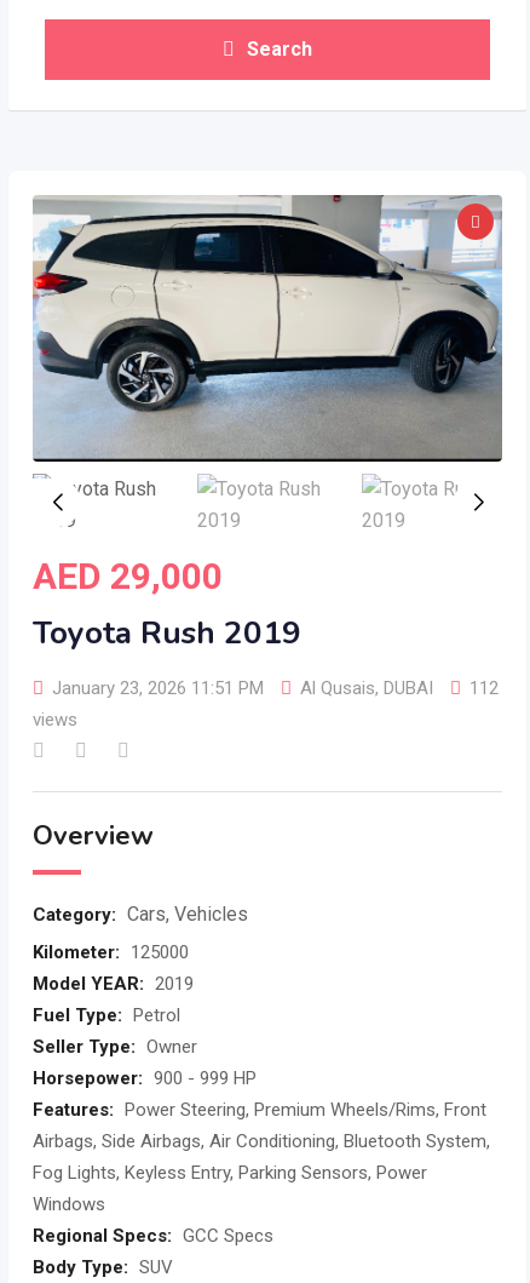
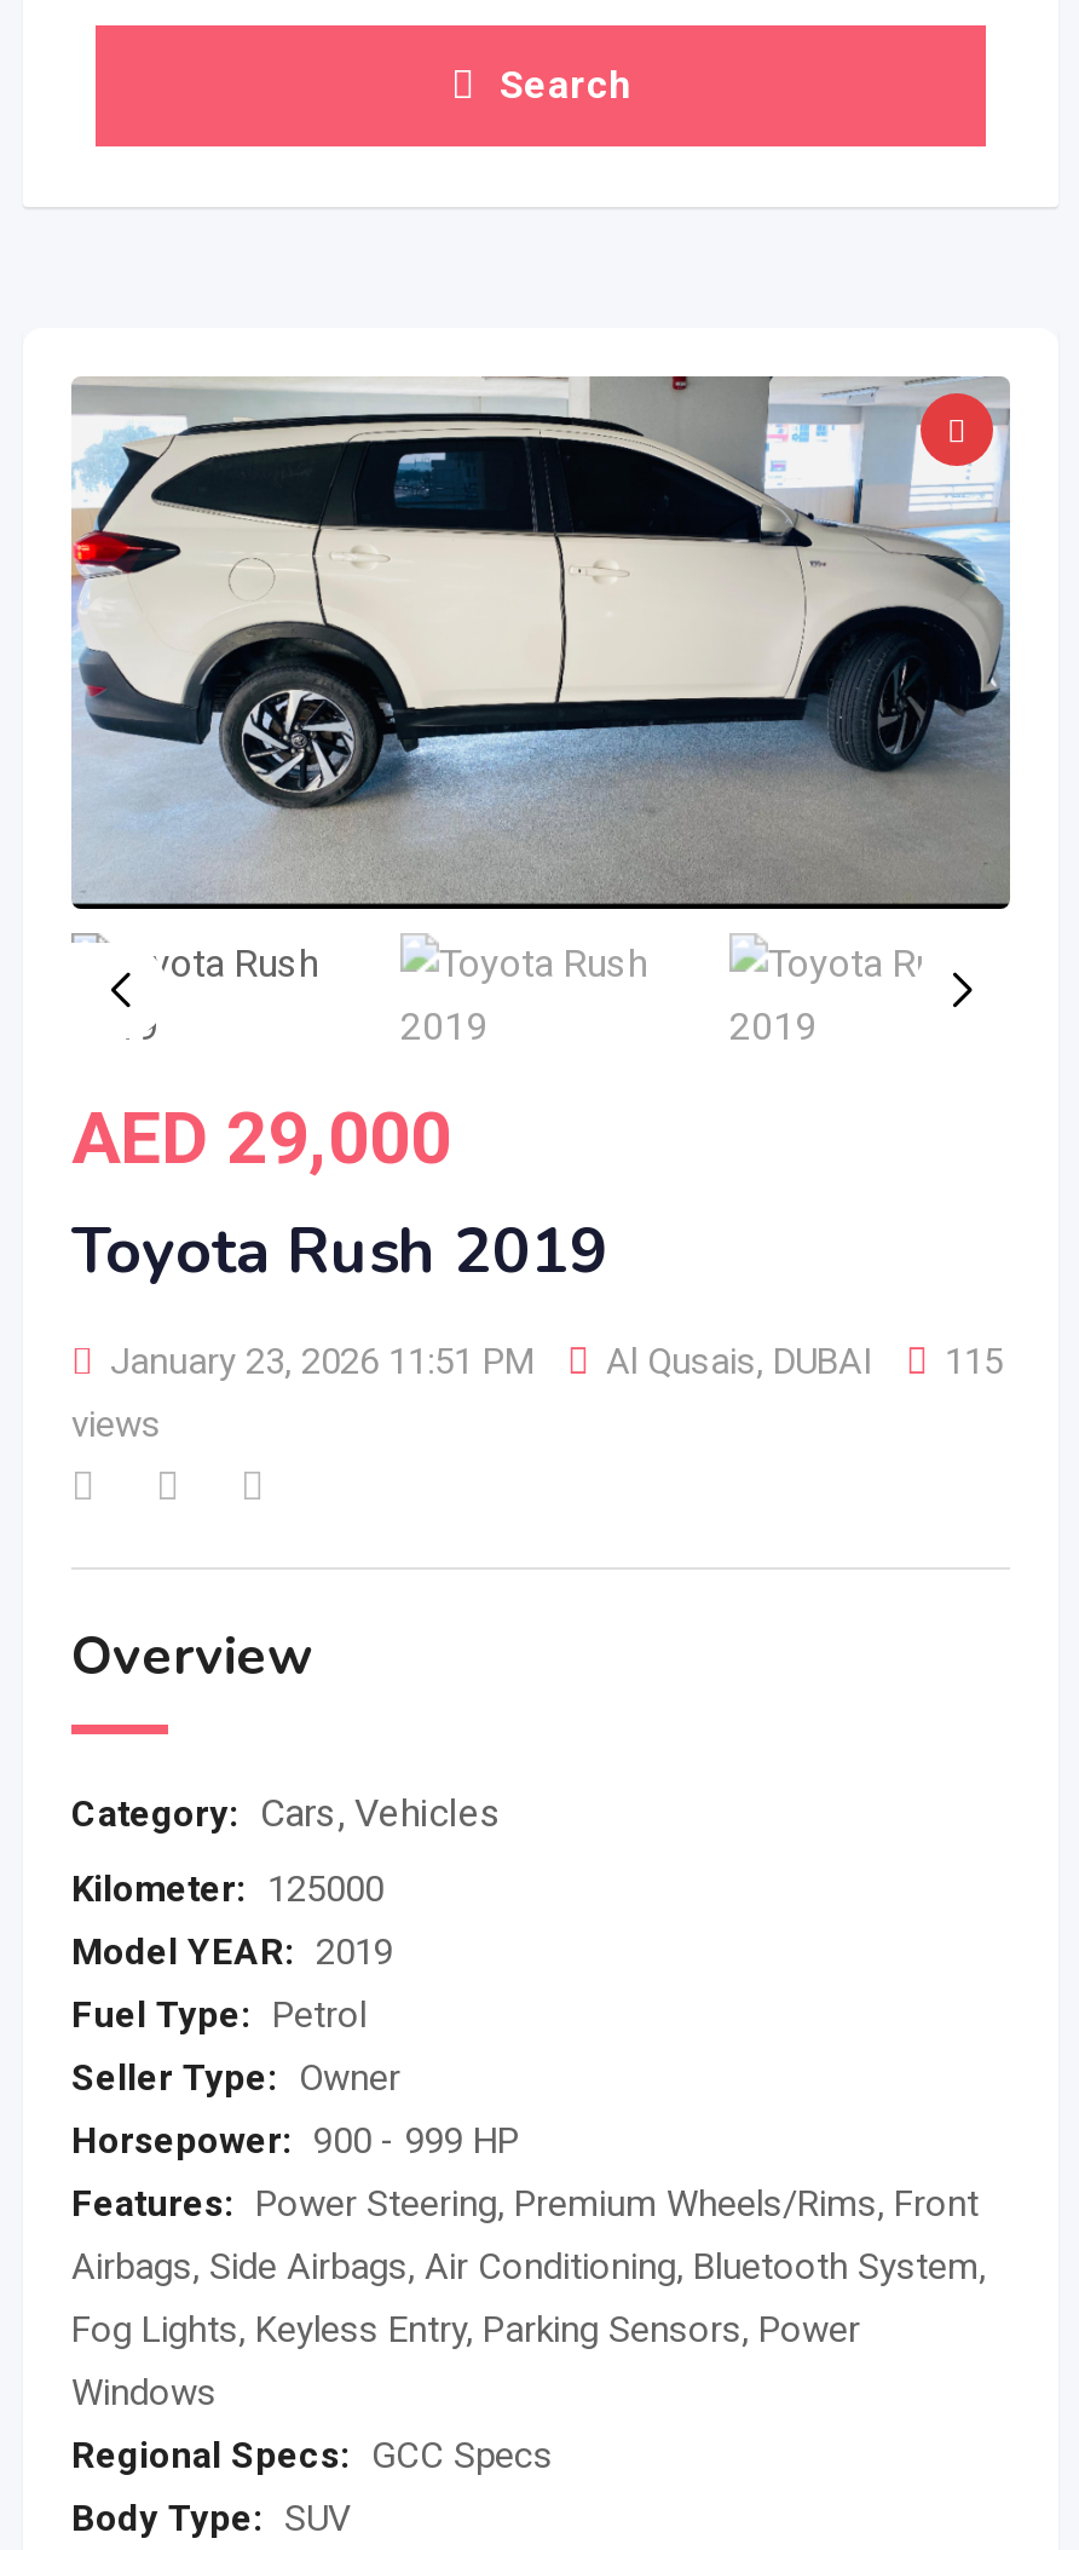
[52,677,499,699] January 23, 2026 11:51 PM Al Qusais, DUBAI 112 -> [110,1340,1003,1383] January 23, 2026 11:51 PM Al Qusais, DUBAI 115

